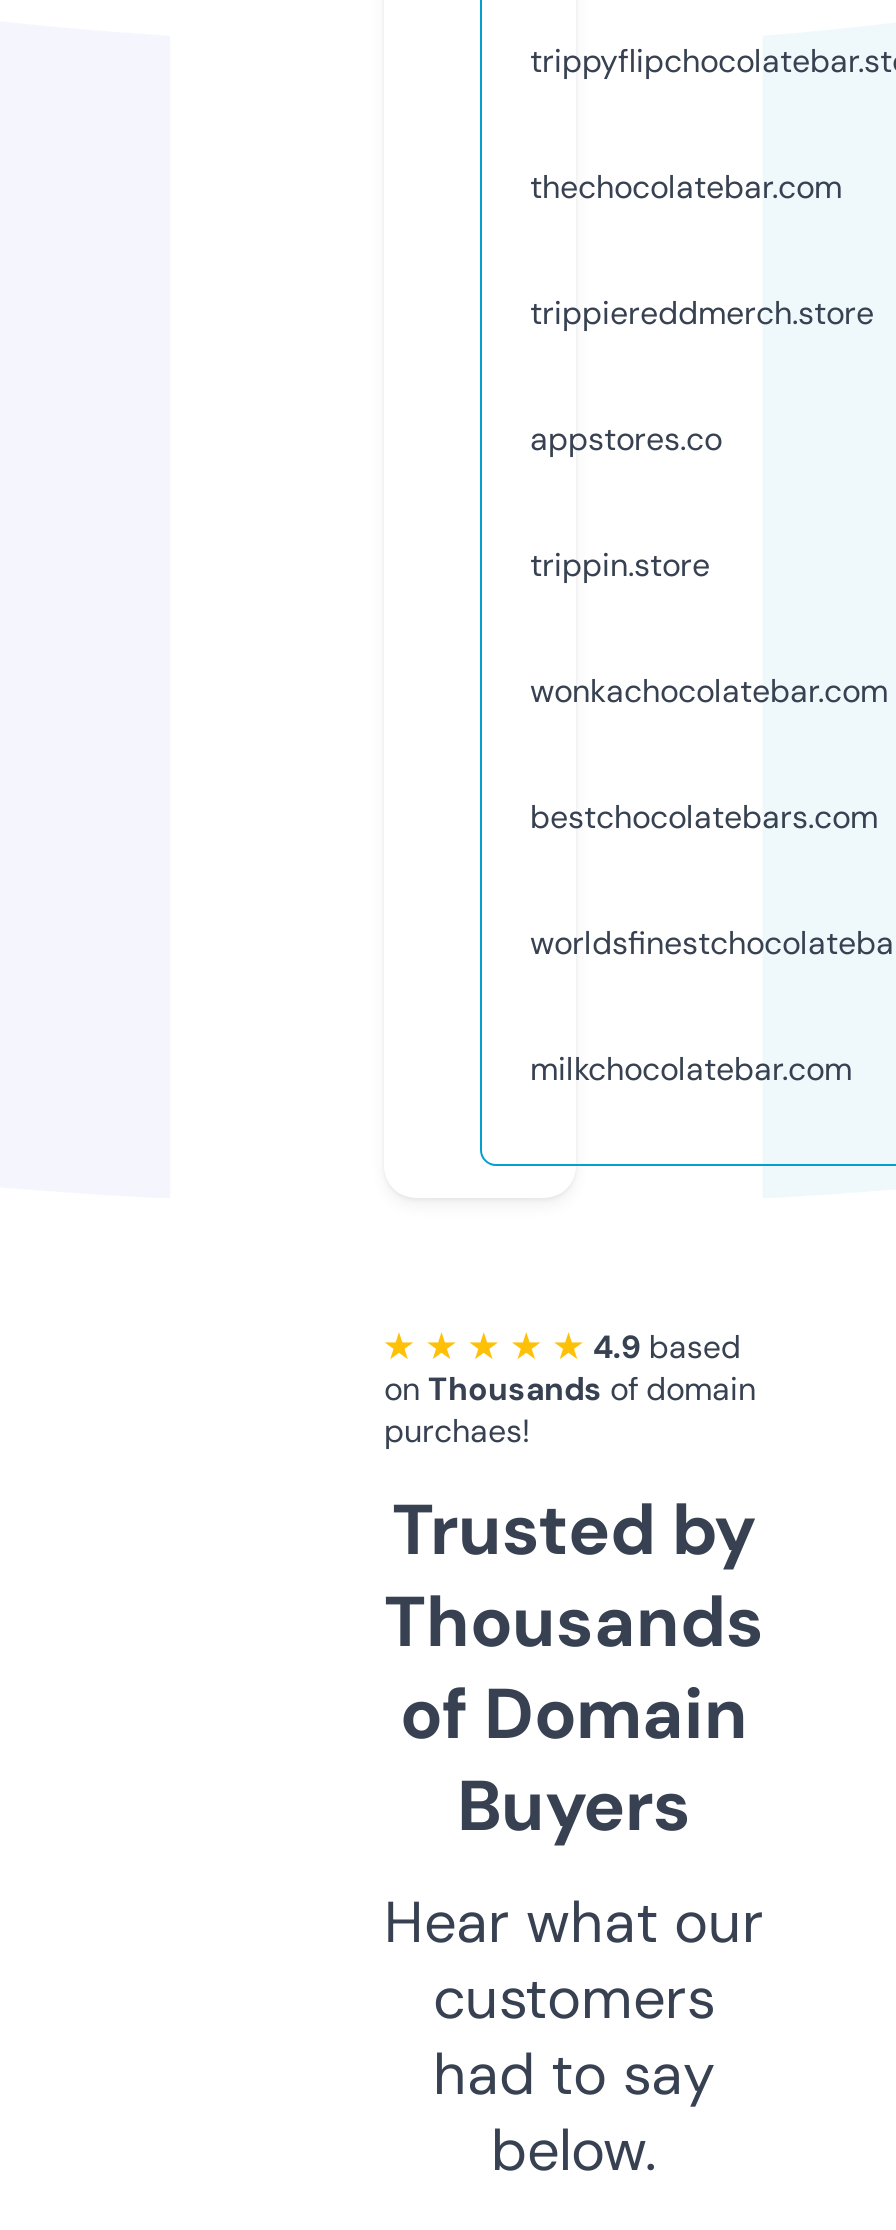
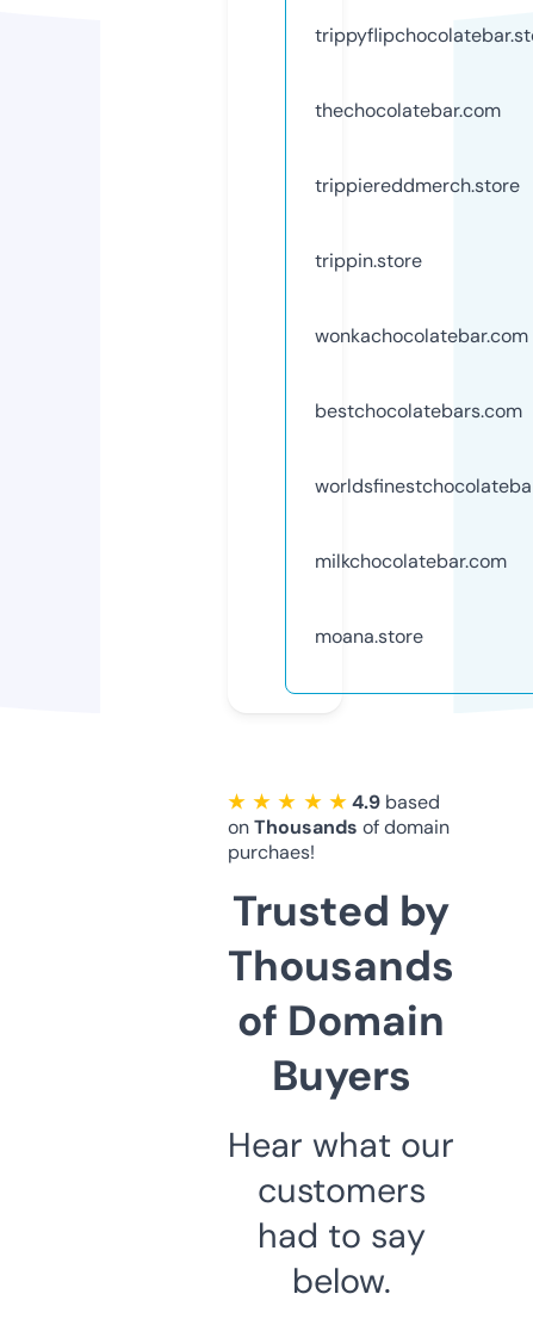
[530,418,722,460] appstores.co -> none
moved [530,544,888,1090] -> [315,248,528,573]: trippin.store | wonkachocolatebar.com | bestchocolatebars.com | milkchocolatebar.com
none -> [315,624,423,649] moana.store

